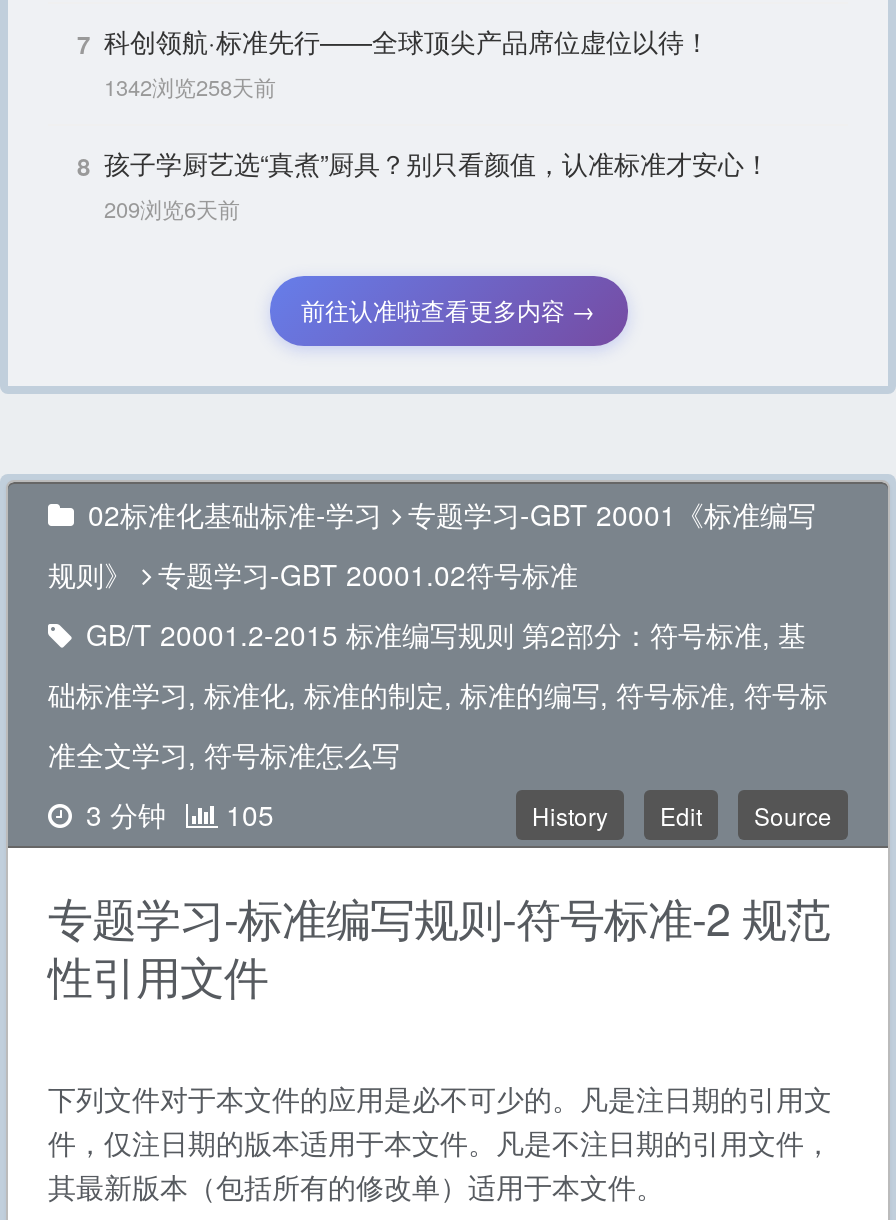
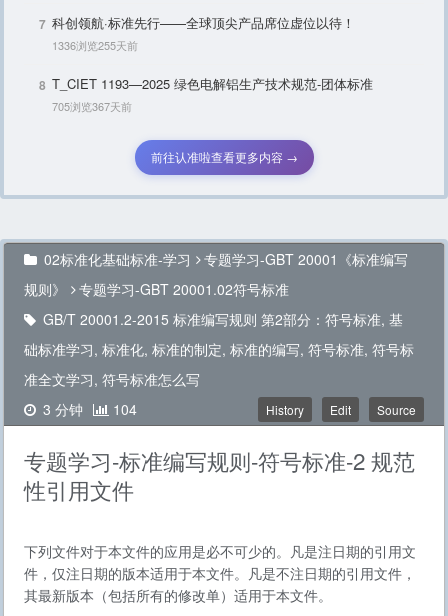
[104,69,276,101] 1342浏览258天前 -> [52,37,138,53] 1336浏览255天前
[77,143,770,223] 8 孩子学厨艺选“真煮”厨具？别只看颜值，认准标准才安心！ | 209浏览6天前 -> [38,74,373,114] 8 T_CIET 1193—2025 绿色电解铝生产技术规范-团体标准 | 705浏览367天前
[86,793,274,833] 3 分钟 105 -> [43,399,137,419] 3 分钟 104

